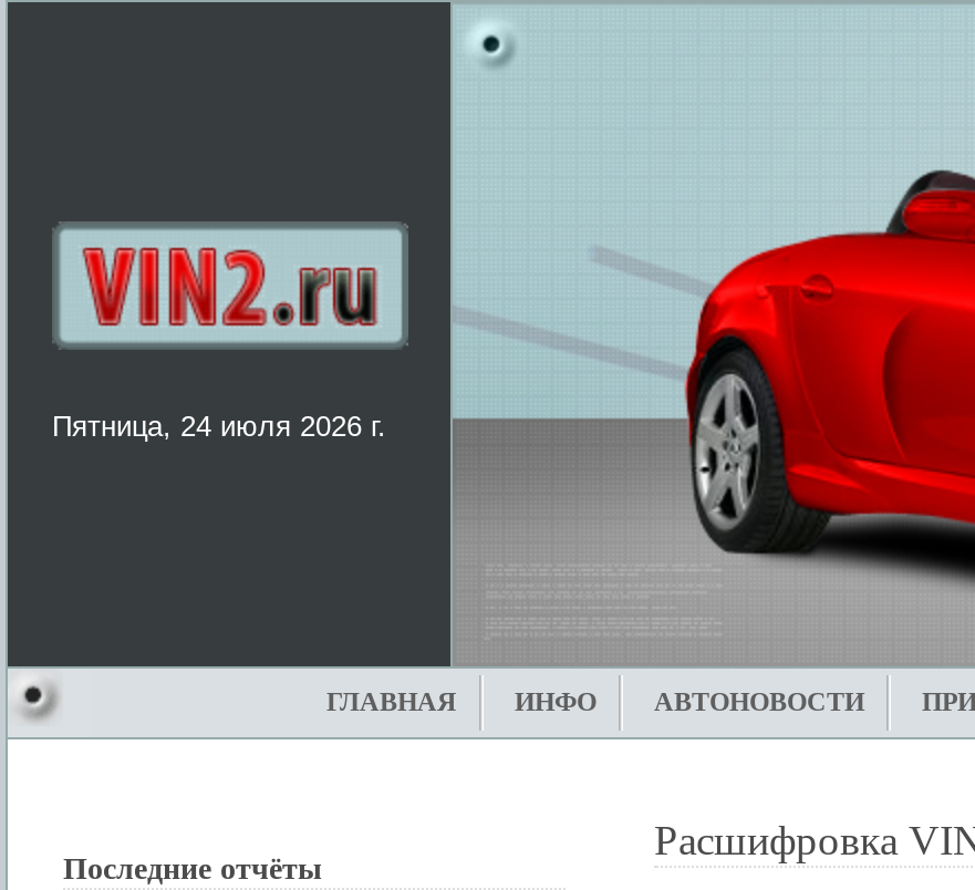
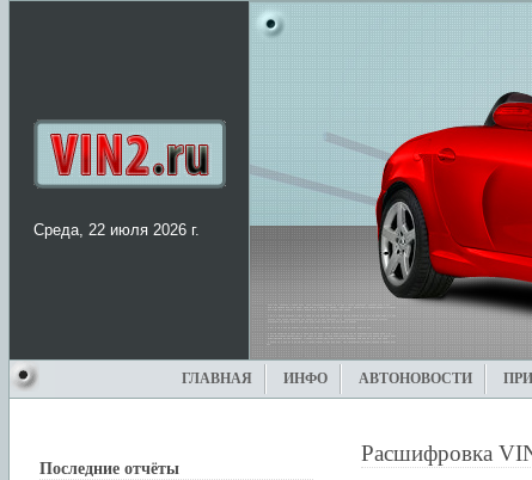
[52,410,386,443] Пятница, 24 июля 2026 г. -> [33,221,200,239] Среда, 22 июля 2026 г.

